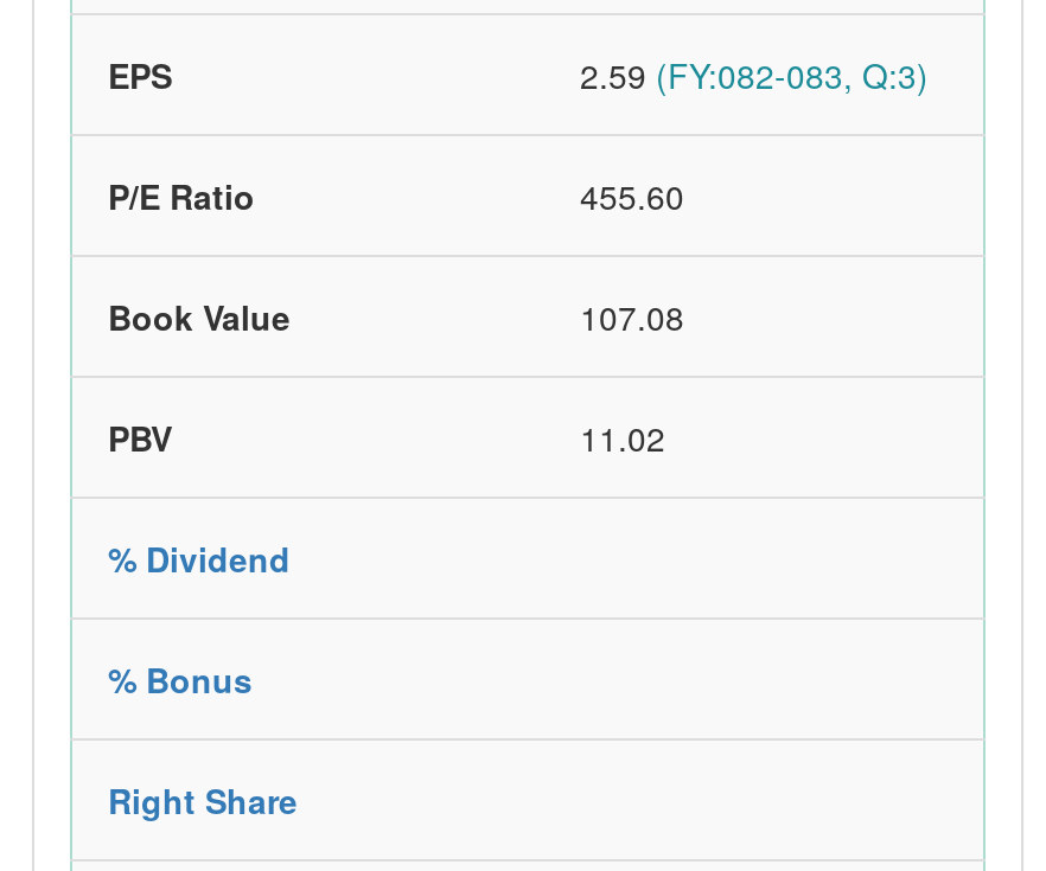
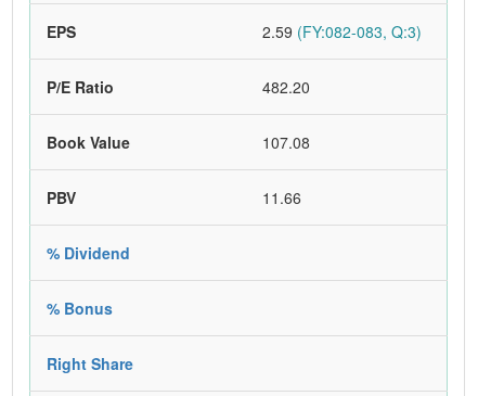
[580,172,684,220] 455.60 -> [262,76,310,98] 482.20
[580,414,665,461] 11.02 -> [262,187,301,209] 11.66

